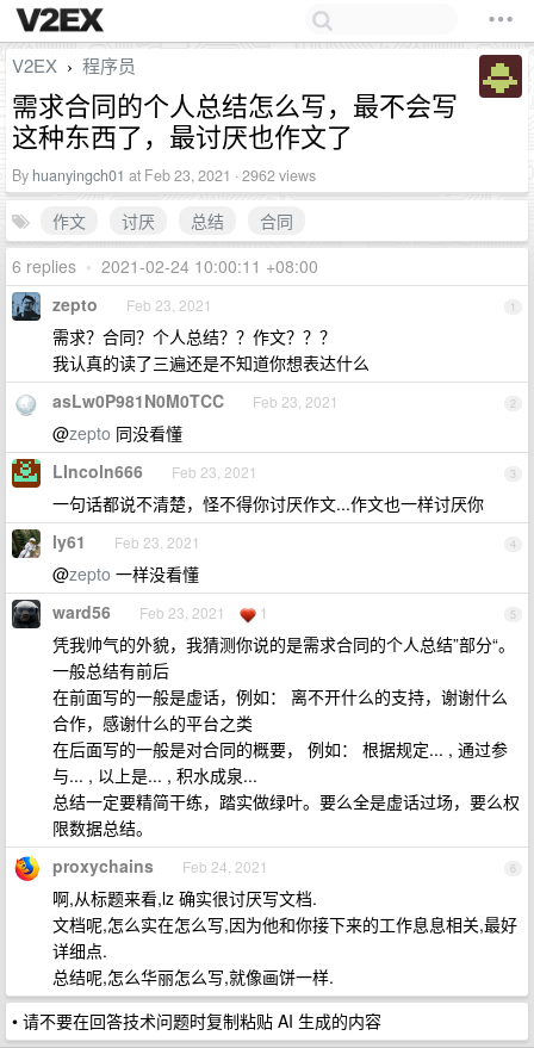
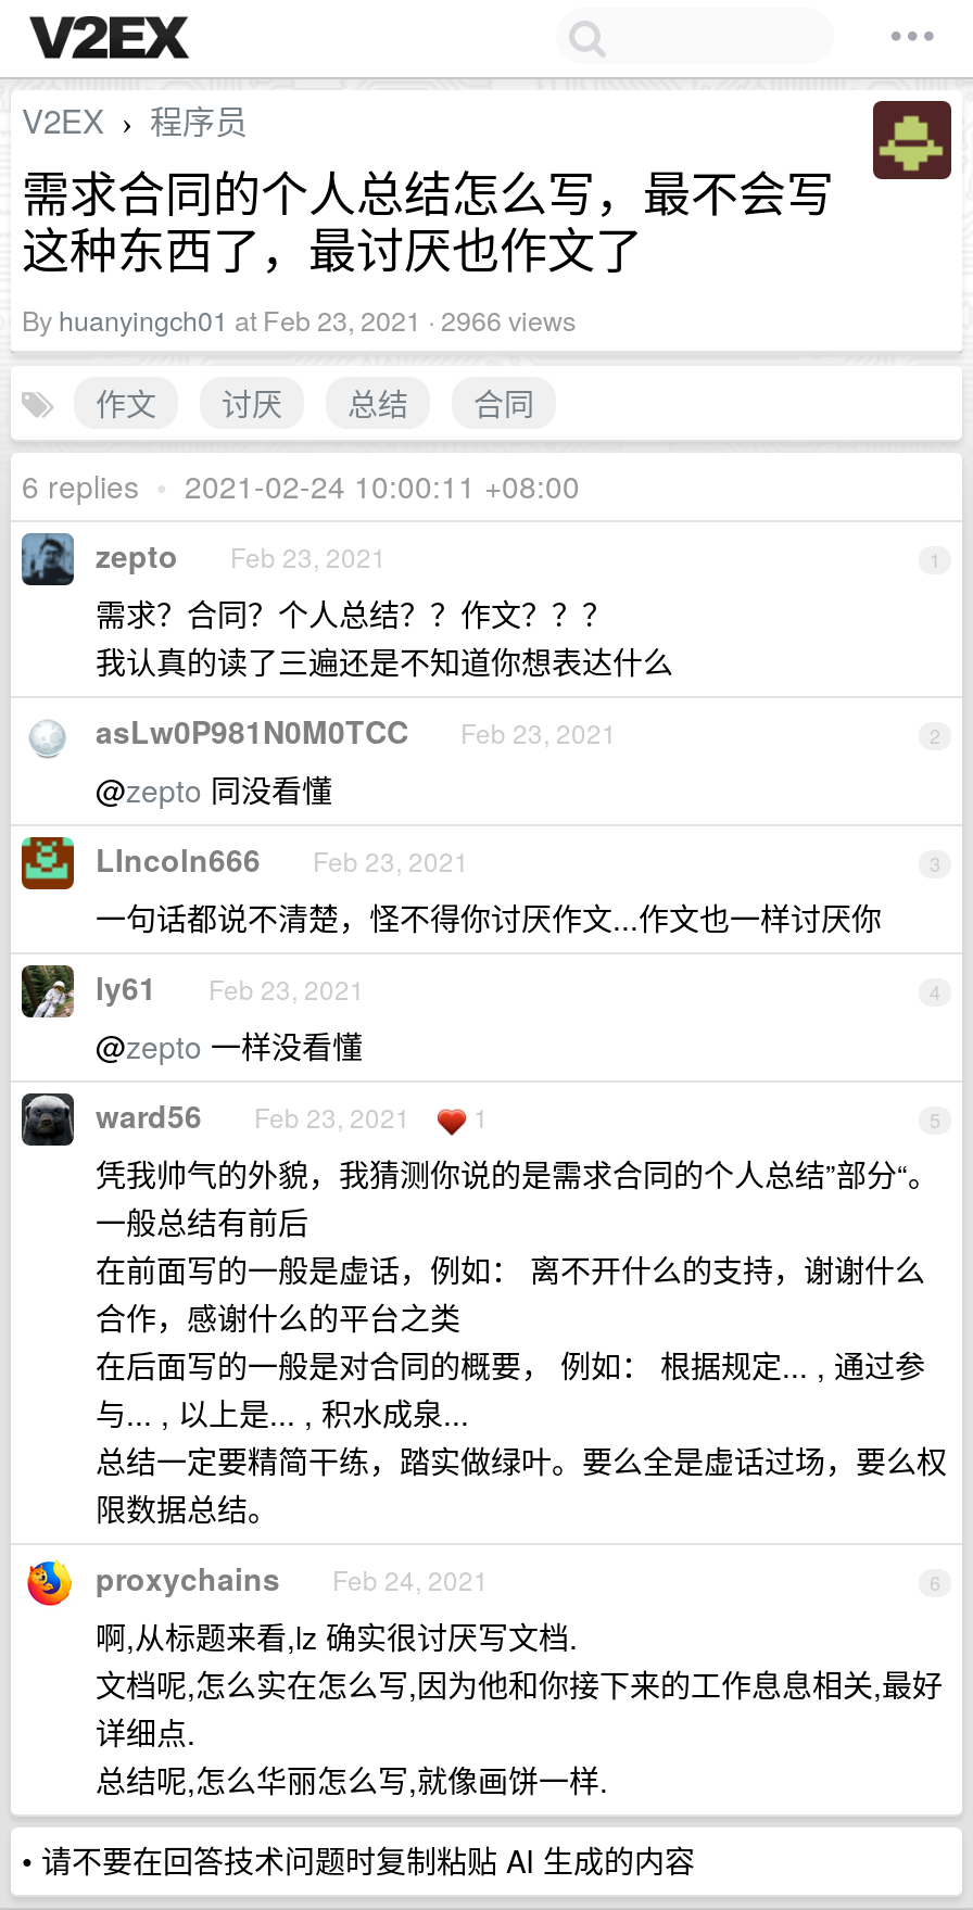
[12,165,316,186] By huanyingch01 at Feb 23, 2021 · 2962 views -> [22,301,576,340] By huanyingch01 at Feb 23, 2021 · 2966 views

